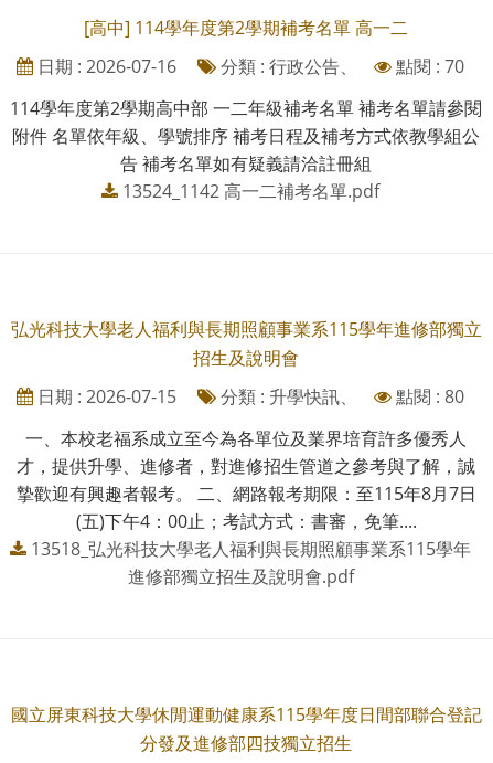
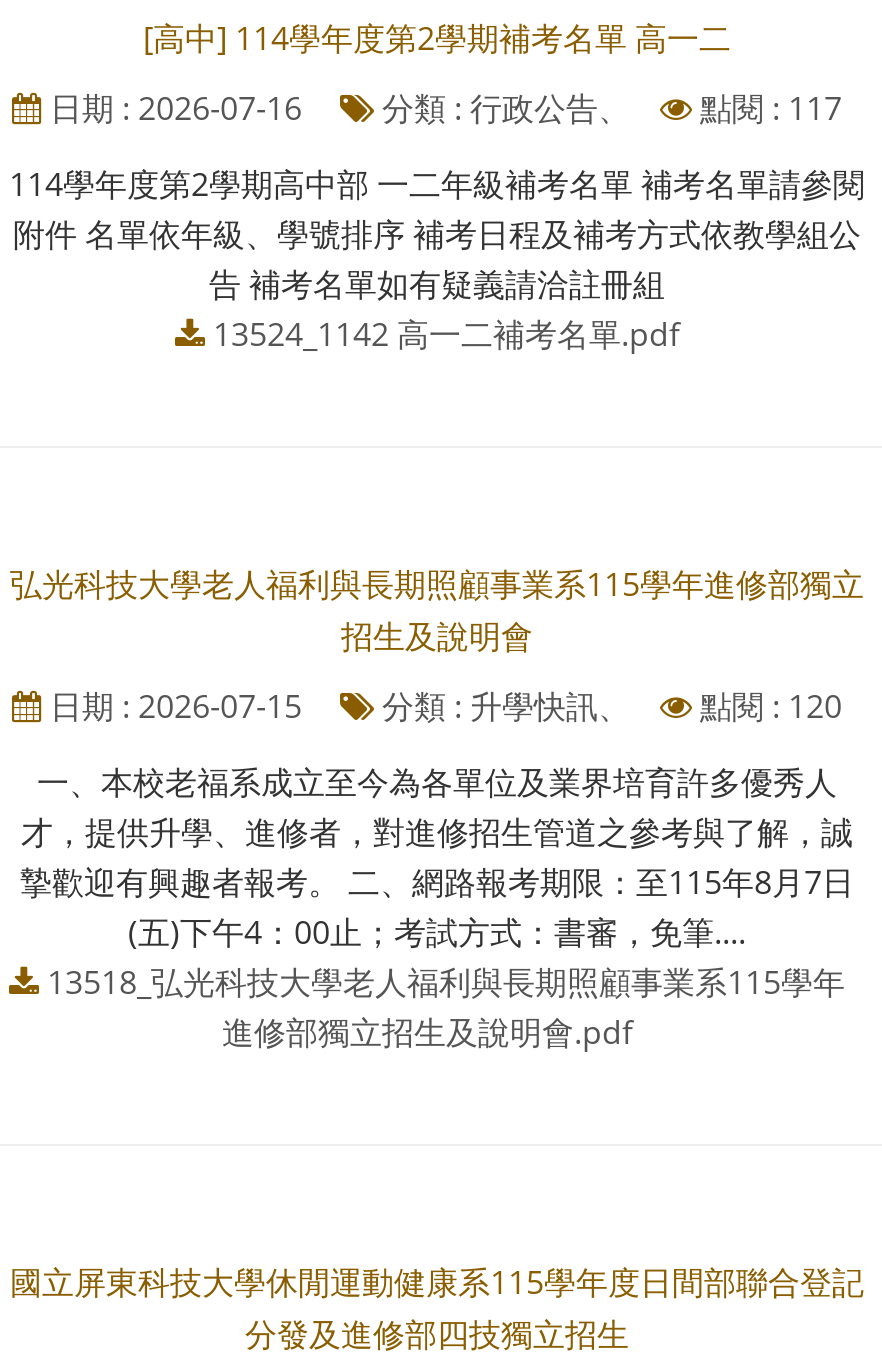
[33,54,464,79] 日期 : 2026-07-16 分類 : 行政公告、 點閱 : 70 -> [42,85,842,129] 日期 : 2026-07-16 分類 : 行政公告、 點閱 : 117
[33,384,464,409] 日期 : 2026-07-15 分類 : 升學快訊、 點閱 : 80 -> [42,683,842,727] 日期 : 2026-07-15 分類 : 升學快訊、 點閱 : 120

